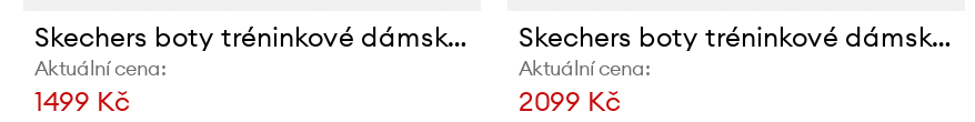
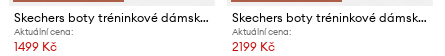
[519,83,621,117] 2099 Kč -> [232,39,275,54] 2199 Kč

